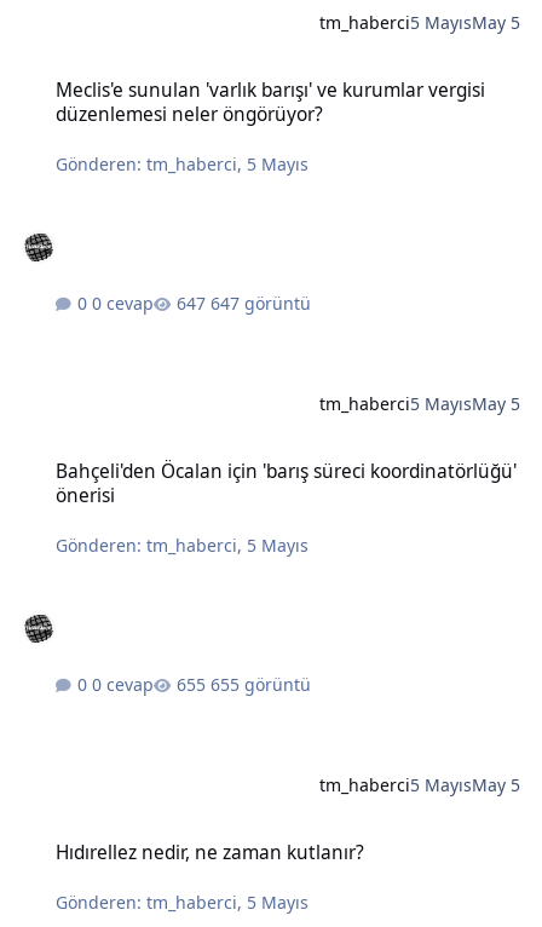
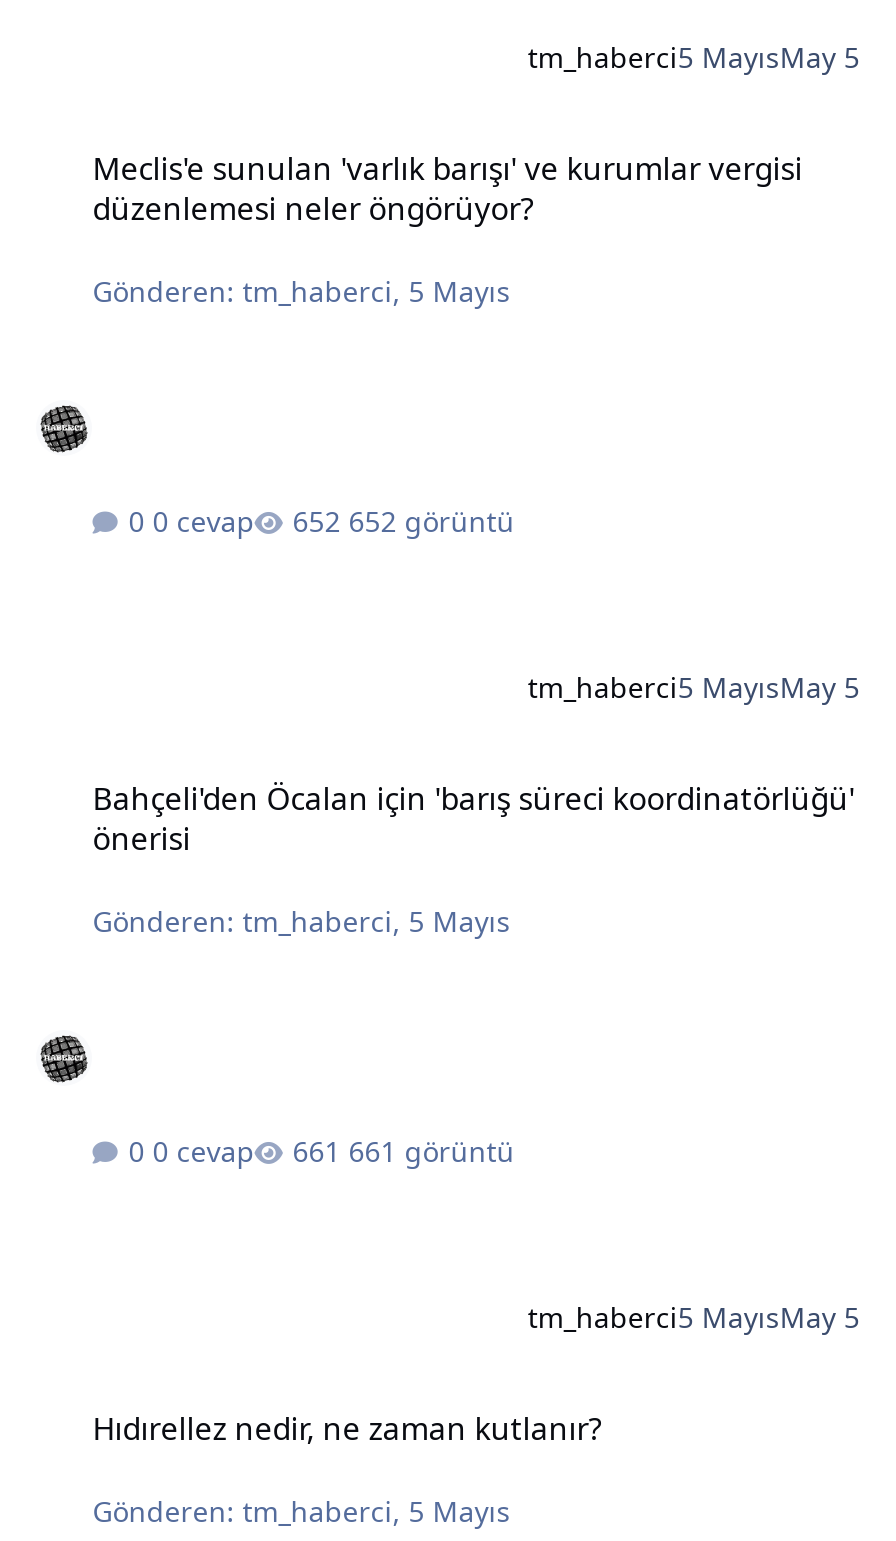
[211,291,311,314] 647 görüntü -> [348,501,514,539] 652 görüntü
[211,672,311,695] 655 görüntü -> [348,1131,514,1169] 661 görüntü

